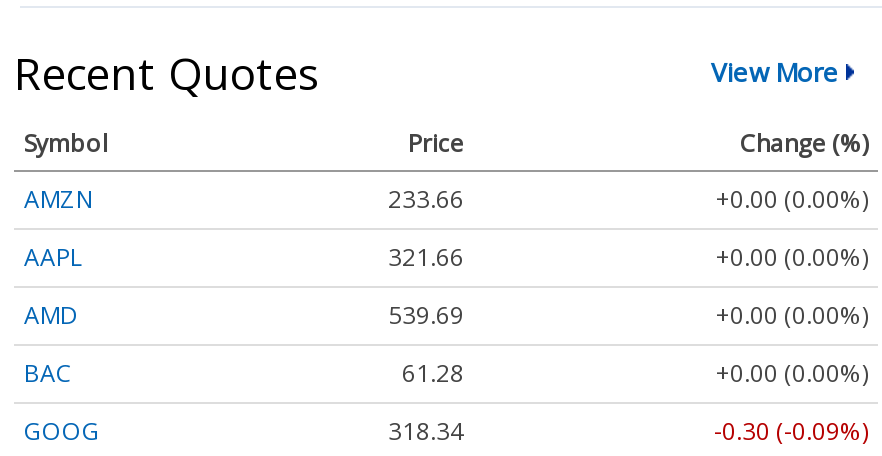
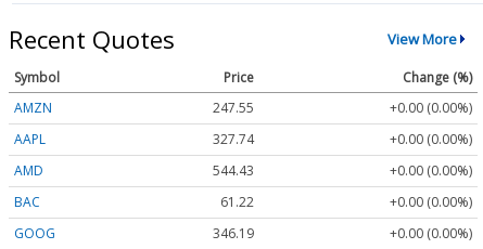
[388,181,464,215] 233.66 -> [213,98,254,116] 247.55
[388,239,464,273] 321.66 -> [213,129,254,148] 327.74
[388,297,464,331] 539.69 -> [213,161,254,179] 544.43
[402,355,464,389] 61.28 -> [220,192,254,211] 61.22
[388,413,464,447] 318.34 -> [213,224,254,242] 346.19
[714,413,868,447] -0.30 (-0.09%) -> [390,224,472,242] +0.00 (0.00%)

